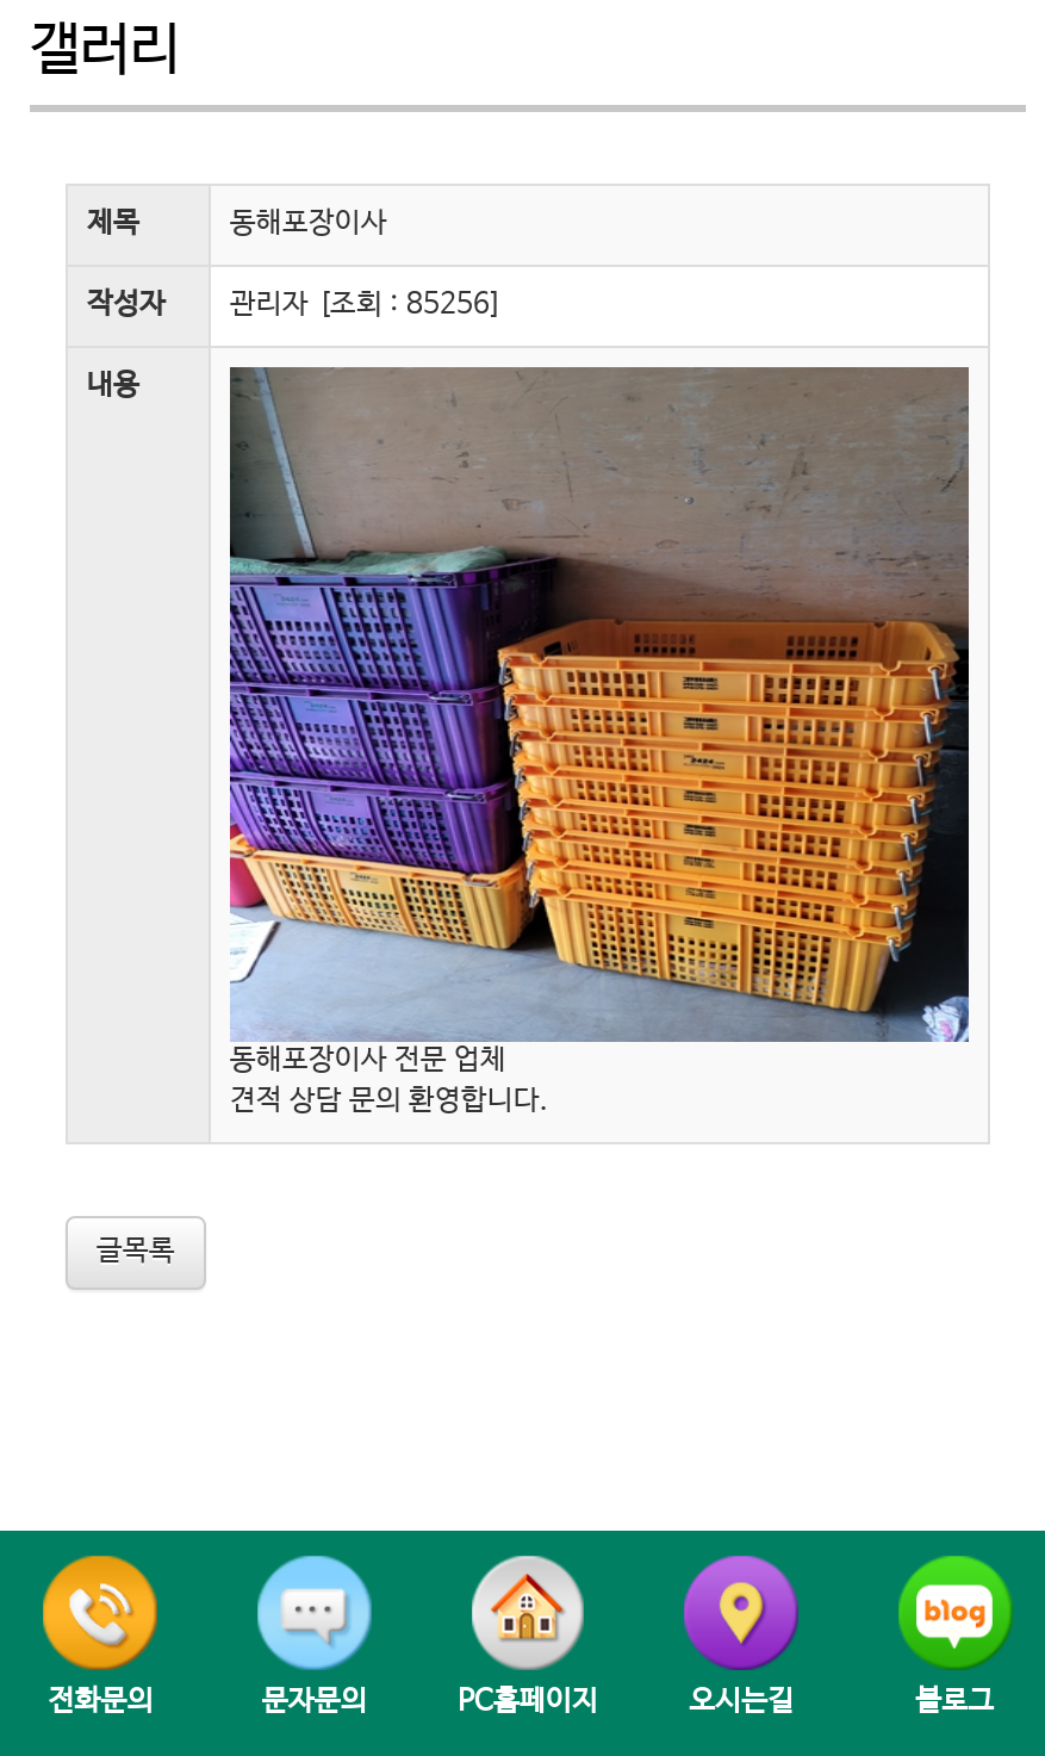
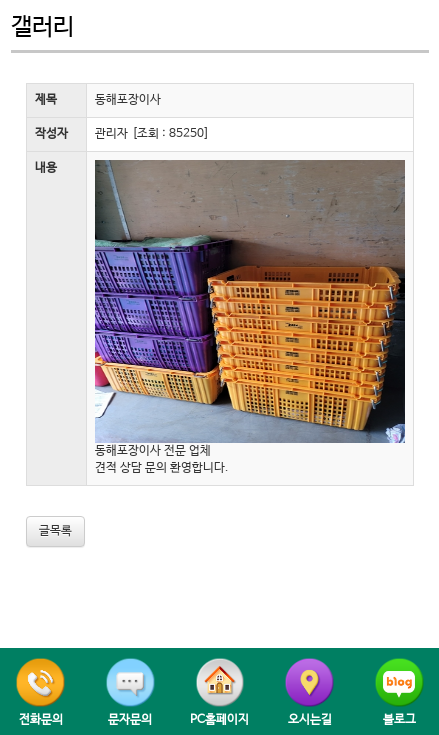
[87,288,502,322] 작성자 관리자 [조회 : 85256] -> [35,127,209,141] 작성자 관리자 [조회 : 85250]

